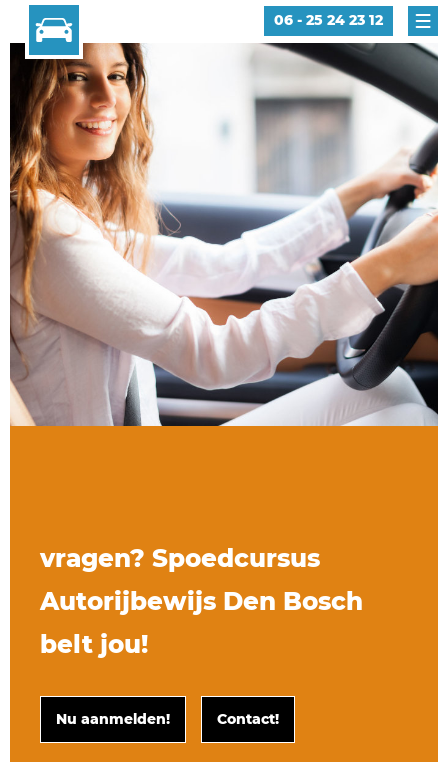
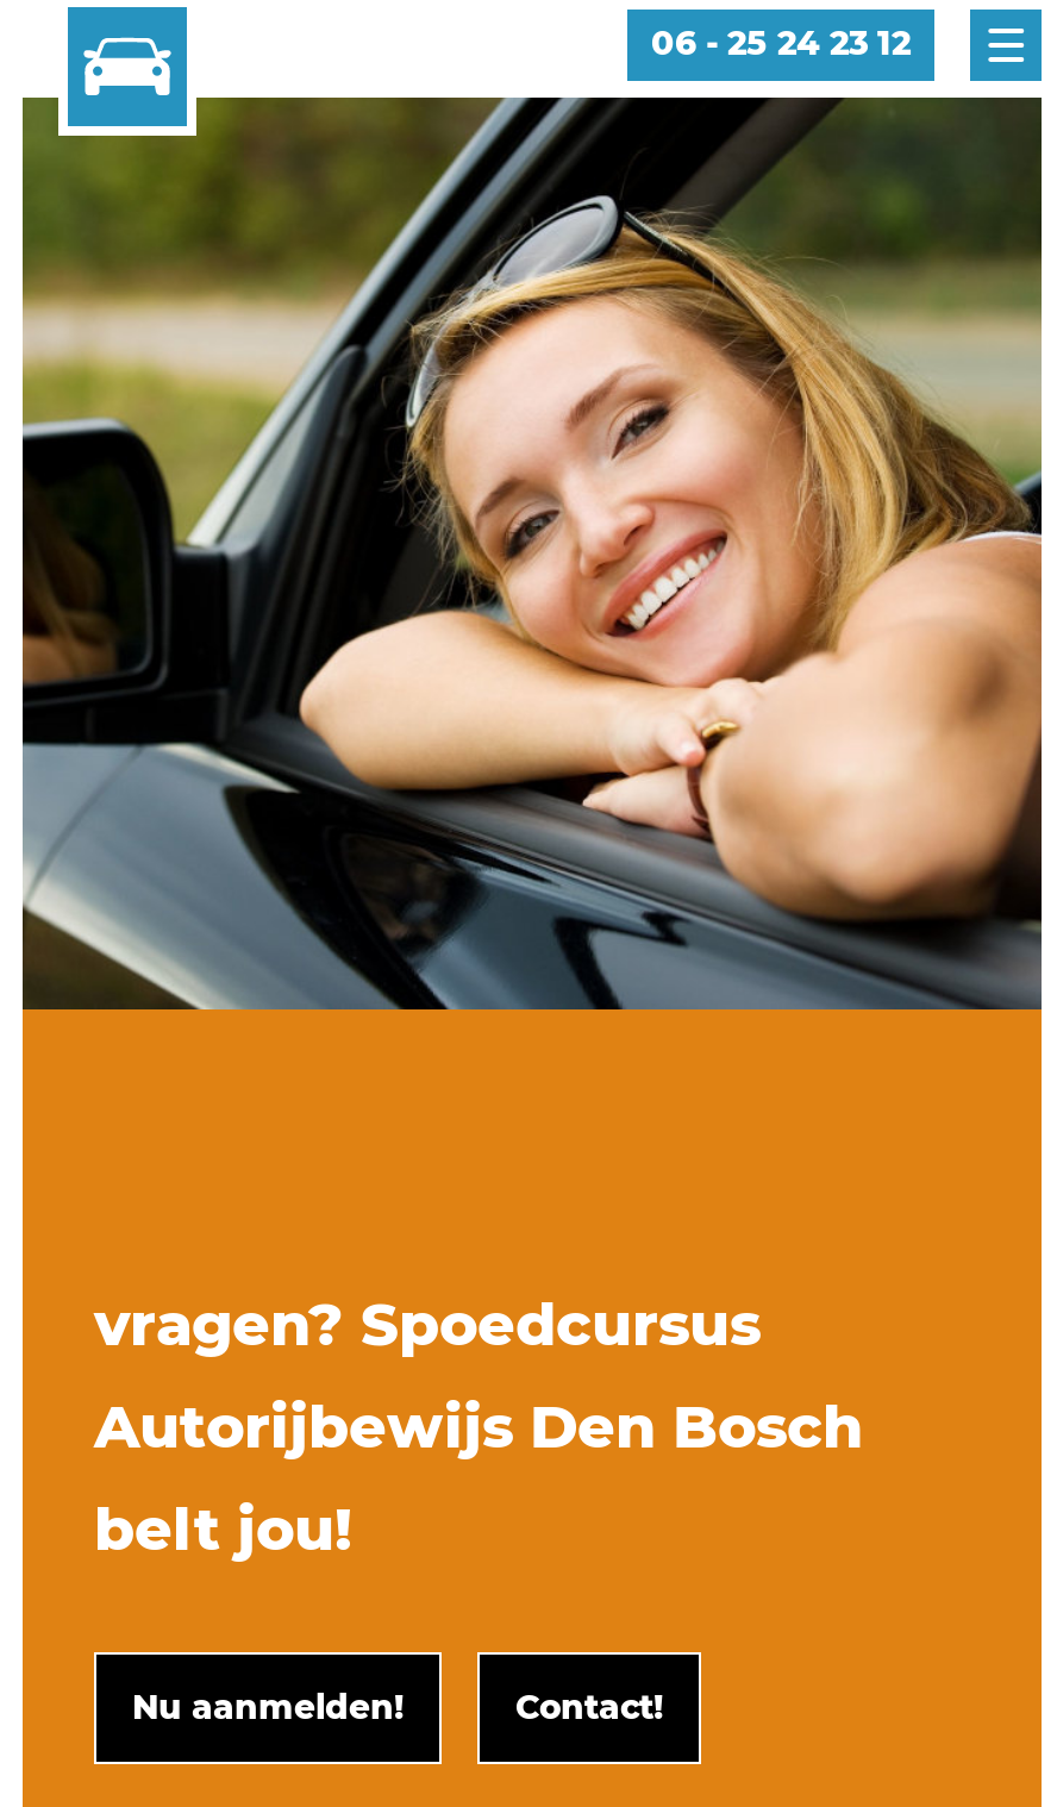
[9,42,439,427] [image] -> [20,95,1044,1012] [image]

